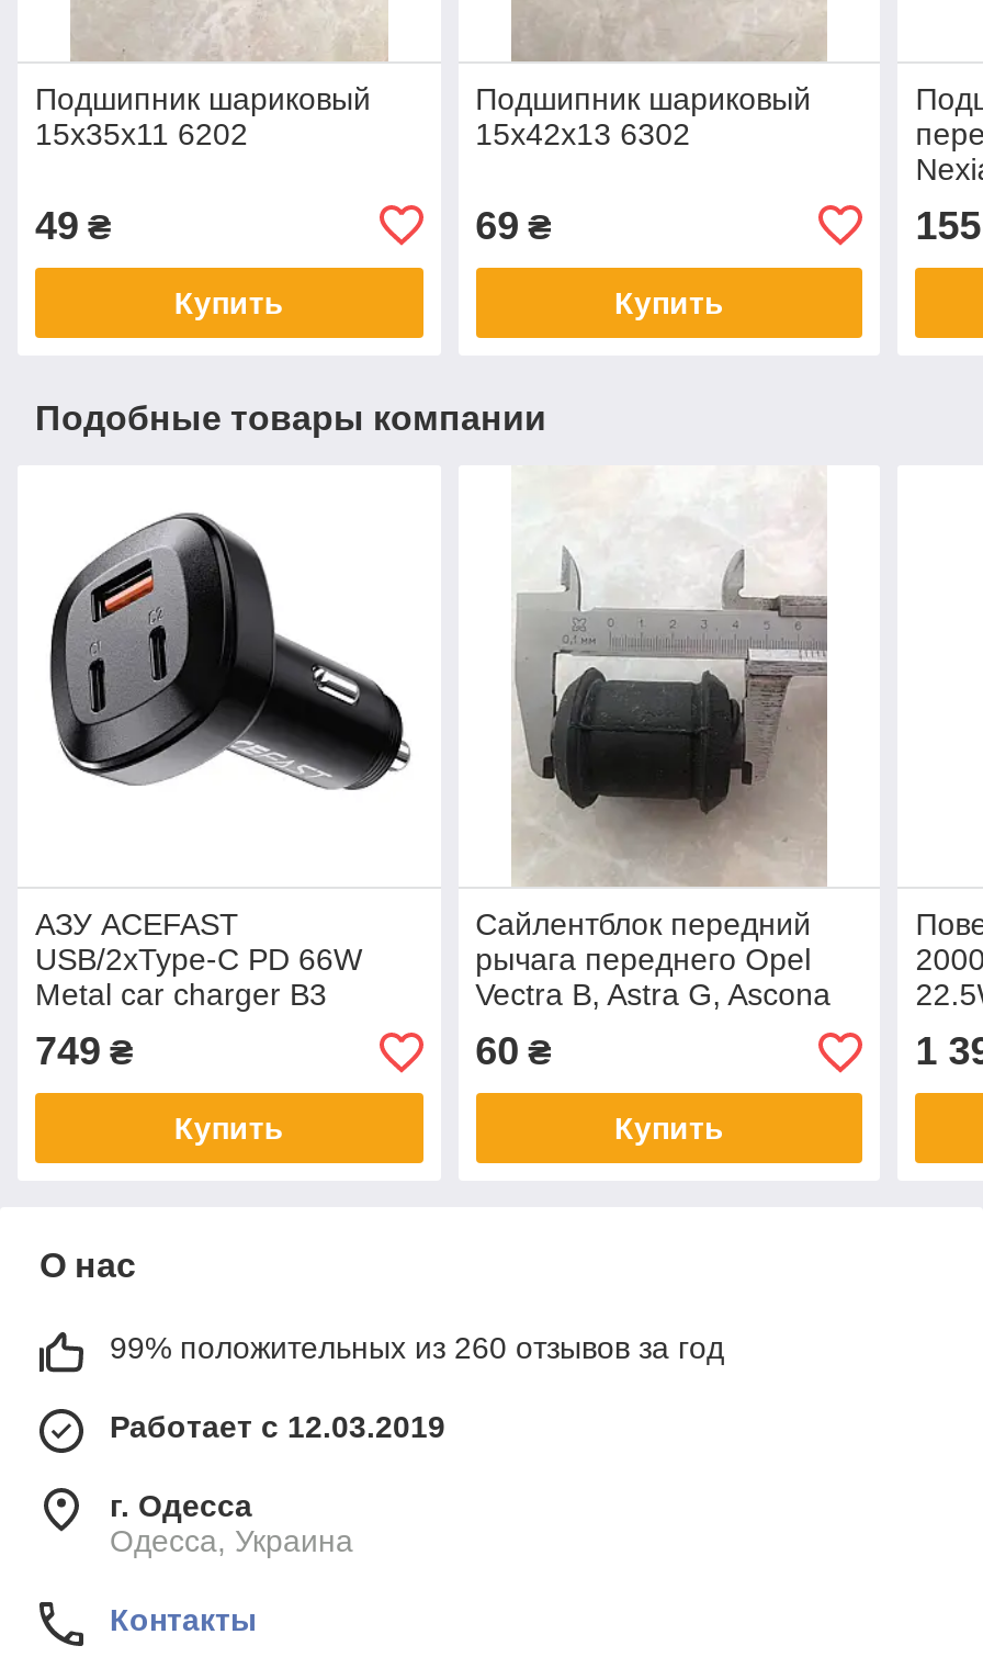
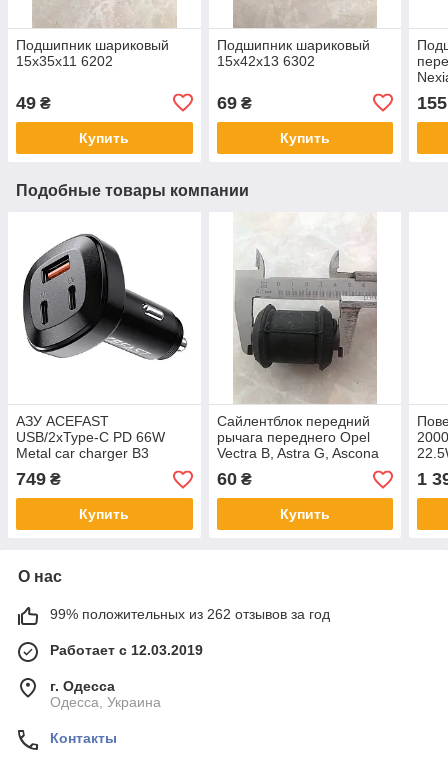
[110,1331,724,1366] 99% положительных из 260 отзывов за год -> [50,606,330,622] 99% положительных из 262 отзывов за год

